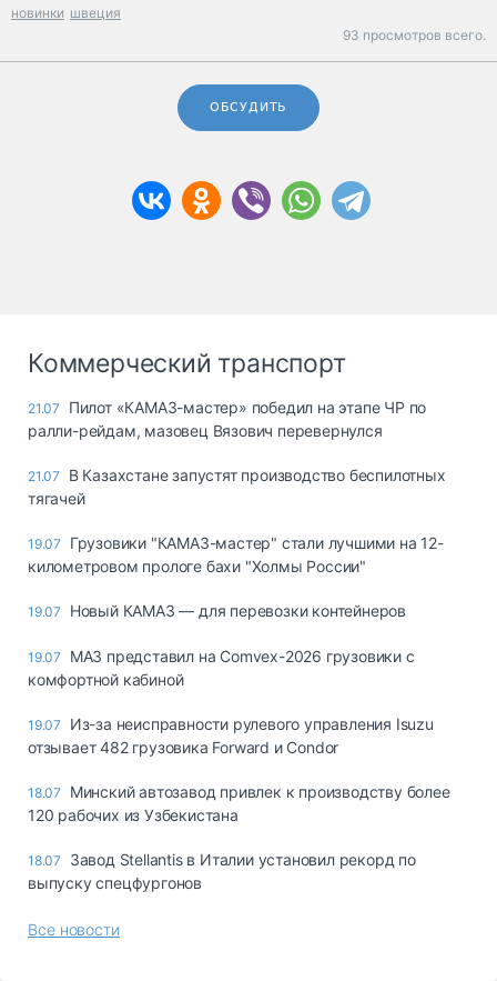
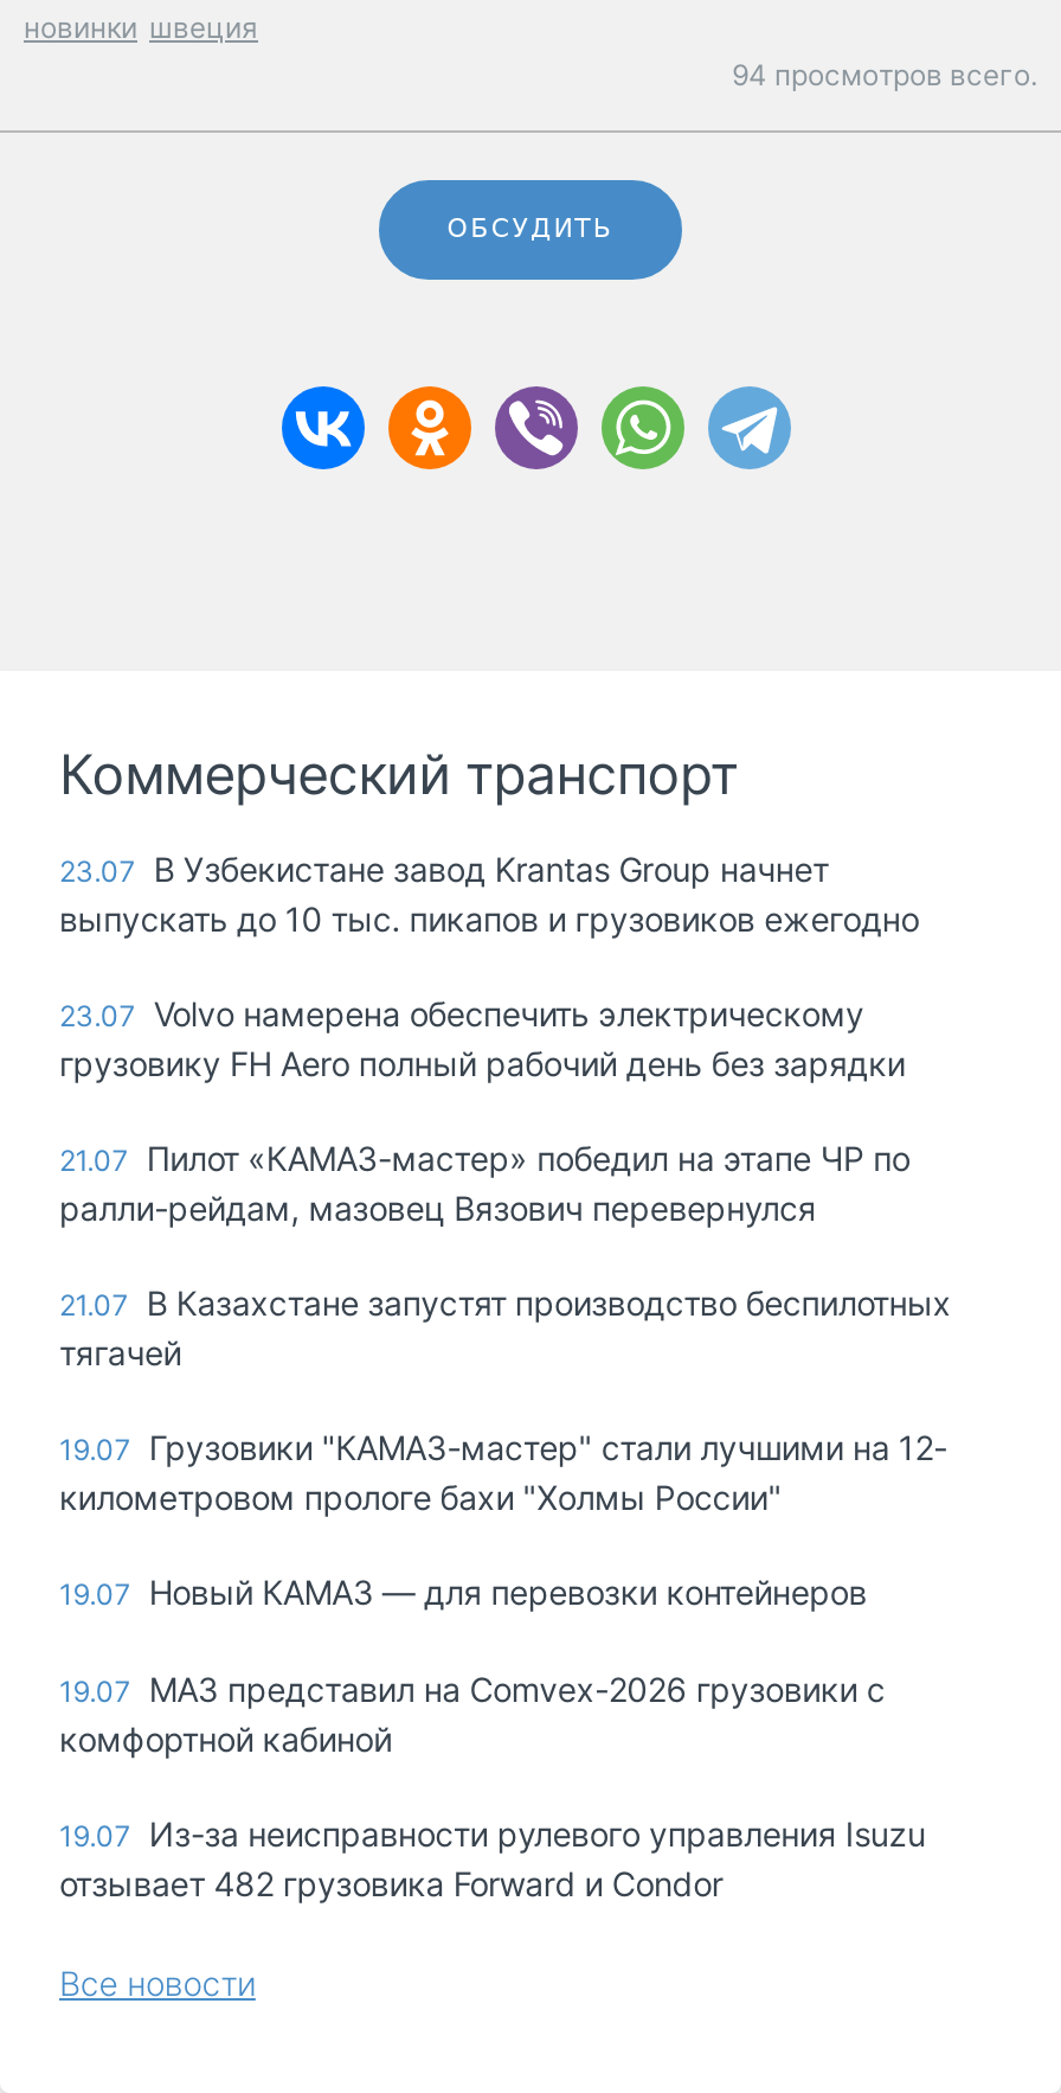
[343,27,486,43] 93 просмотров всего. -> [732,57,1037,93] 94 просмотров всего.
none -> [59,849,919,1083] 23.07 В Узбекистане завод Krantas Group начнет | выпускать до 10 тыс. пикапов и грузовиков ежегодно | 23.07 Volvo намерена обеспечить электрическому | грузовику FH Aero полный рабочий день без зарядки
moved [28,398,446,757] -> [59,1138,951,1904]: 21.07 Пилот «КАМАЗ-мастер» победил на этапе ЧР по | ралли-рейдам, мазовец Вязович перевернулся | 21.07 В Казахстане запустят производство беспилотных | ... | 19.07 Из-за неисправности рулевого управления Isuzu | отзывает 482 грузовика Forward и Condor
[28,782,450,892] 18.07 Минский автозавод привлек к производству более | 120 рабочих из Узбекистана | 18.07 Завод Stellantis в Италии установил рекорд по | выпуску спецфургонов -> none

